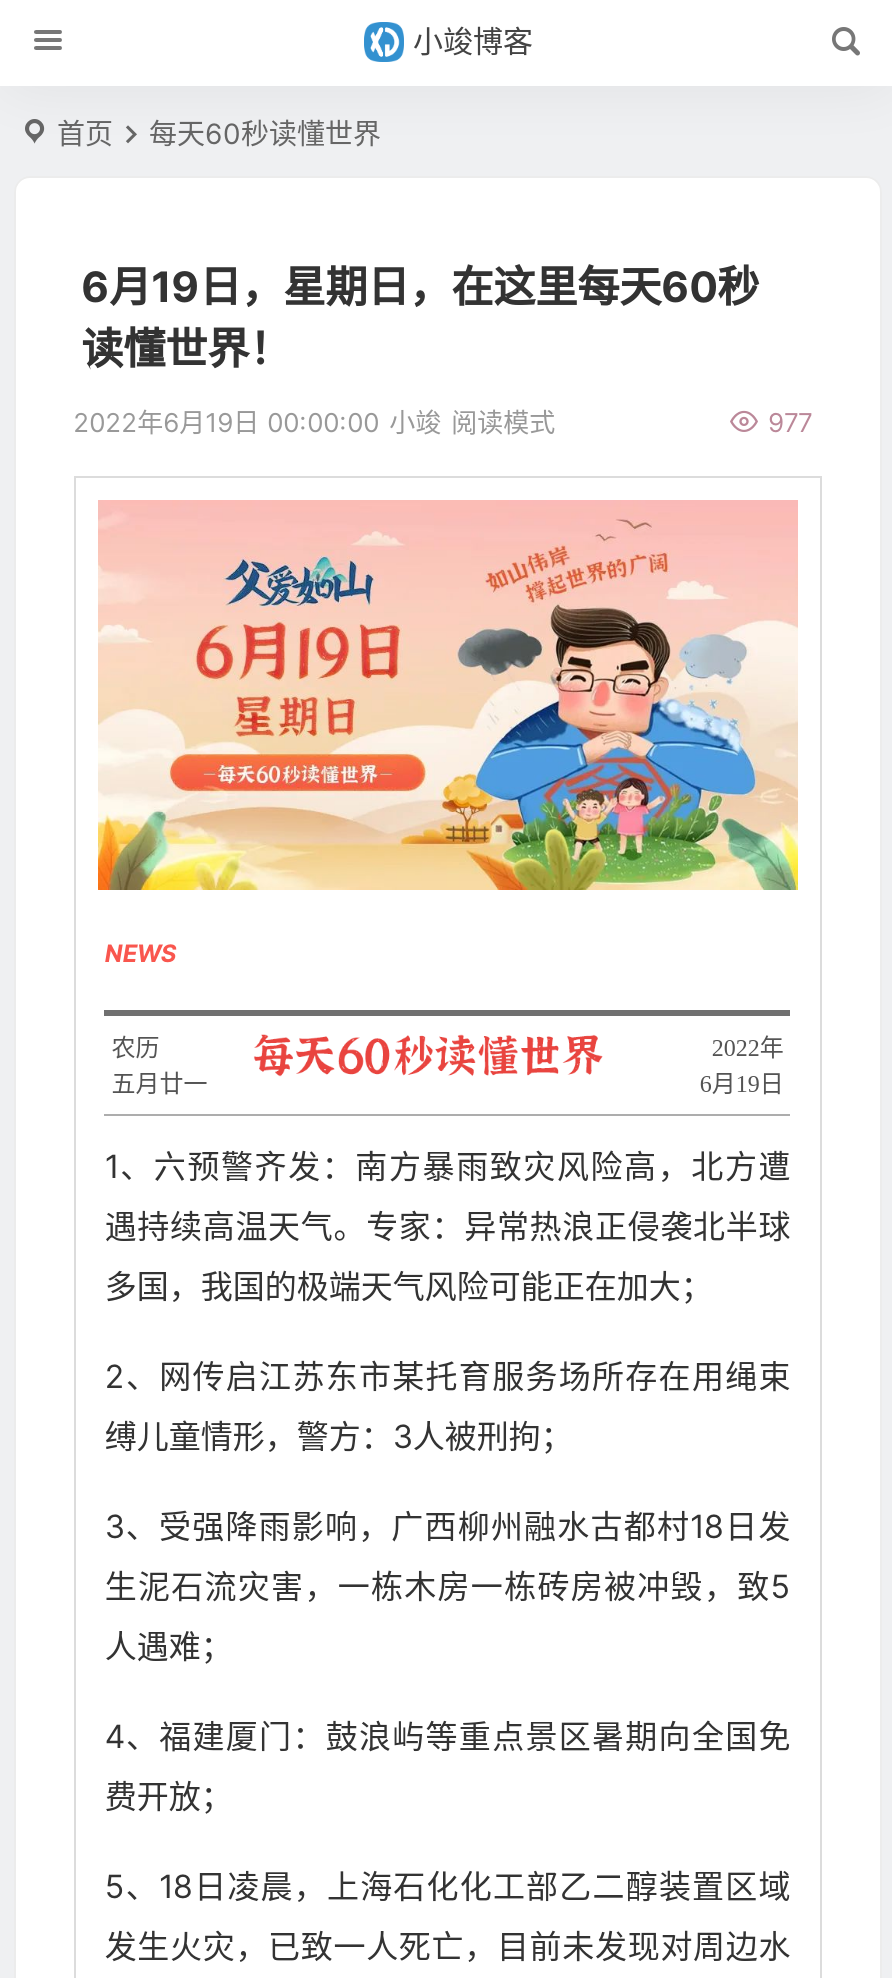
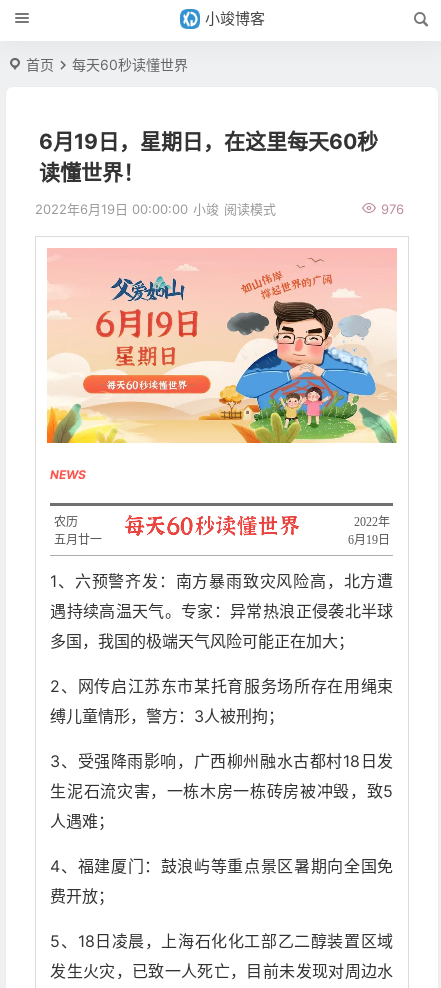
[768,406,812,438] 977 -> [381,201,404,217] 976

